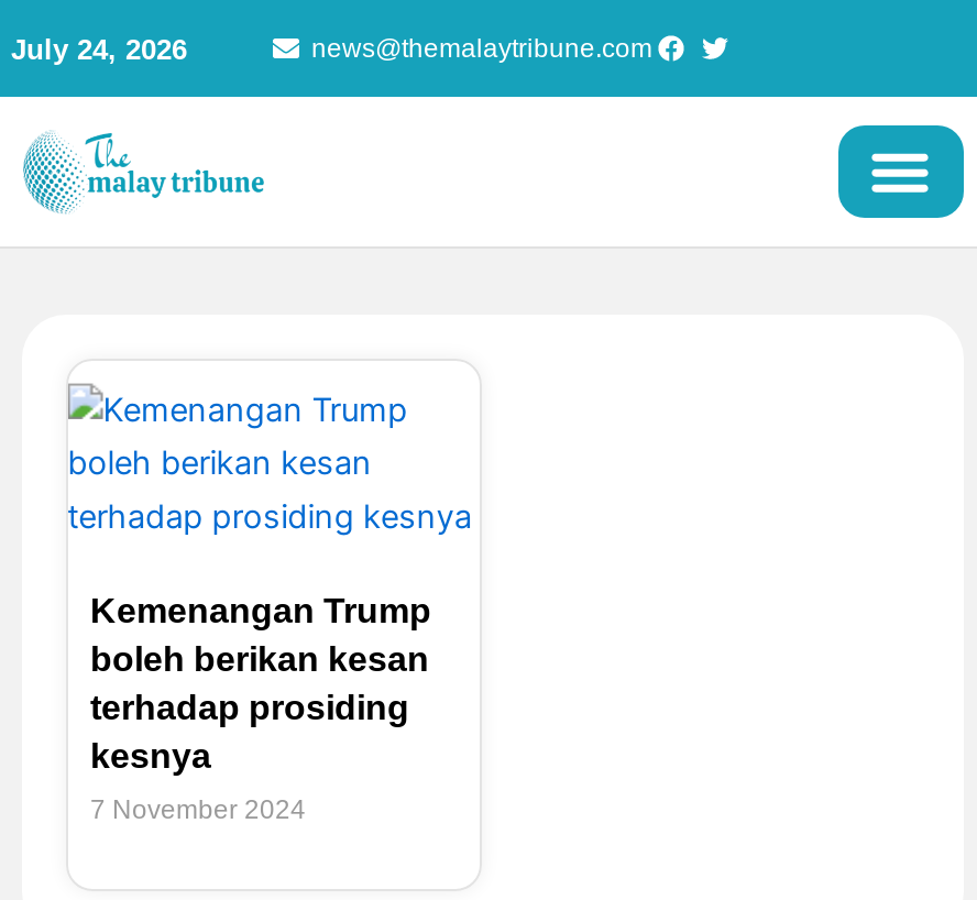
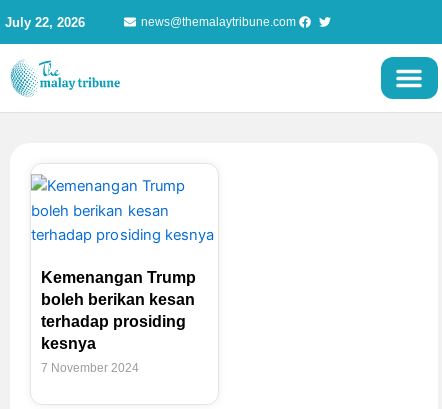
[11,32,187,65] July 24, 2026 -> [5,14,85,29] July 22, 2026

